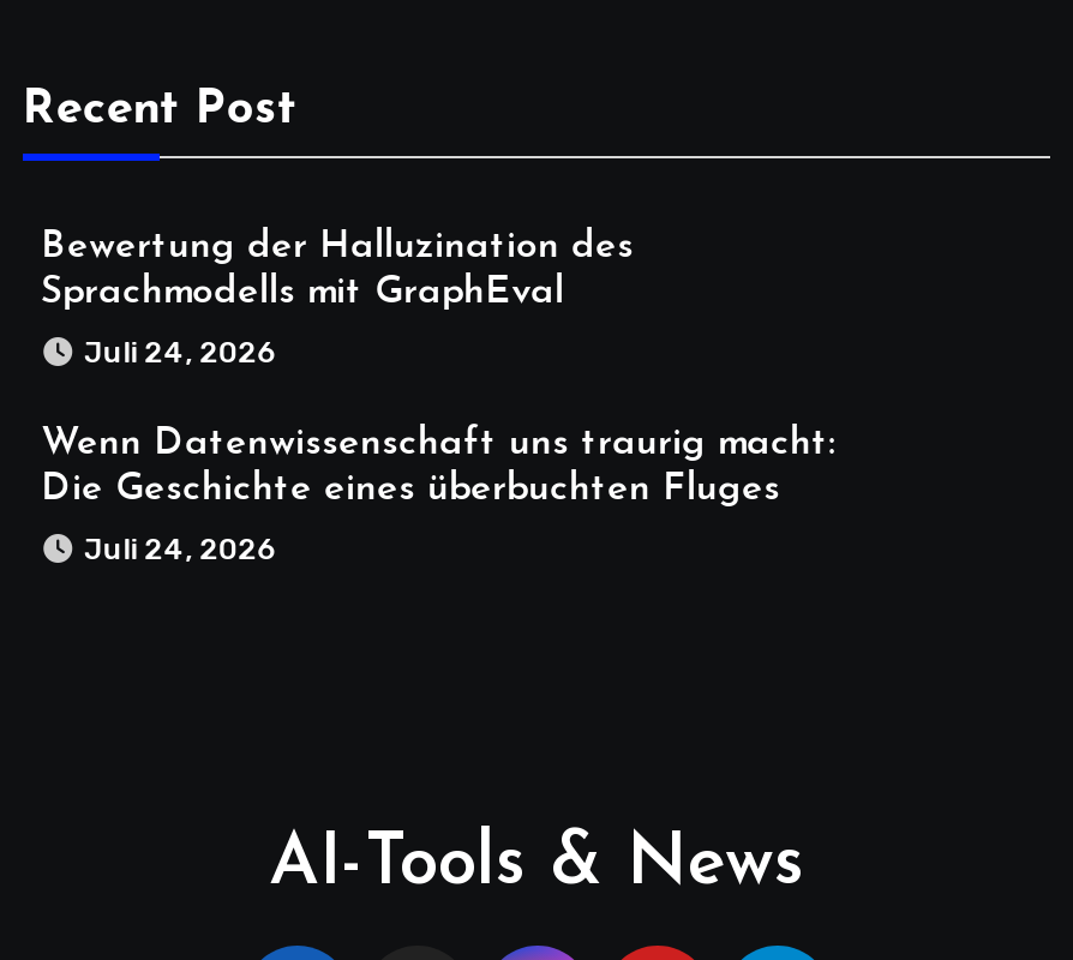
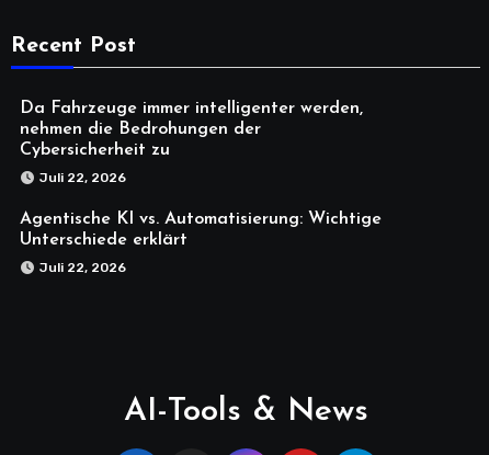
[41,228,634,312] Bewertung der Halluzination des | Sprachmodells mit GraphEval -> [19,100,362,159] Da Fahrzeuge immer intelligenter werden, | nehmen die Bedrohungen der | Cybersicherheit zu
[84,336,276,370] Juli 24, 2026 -> [39,170,126,185] Juli 22, 2026
[41,425,836,509] Wenn Datenwissenschaft uns traurig macht: | Die Geschichte eines überbuchten Fluges -> [19,211,381,249] Agentische KI vs. Automatisierung: Wichtige | Unterschiede erklärt
[84,533,276,566] Juli 24, 2026 -> [39,260,126,275] Juli 22, 2026

